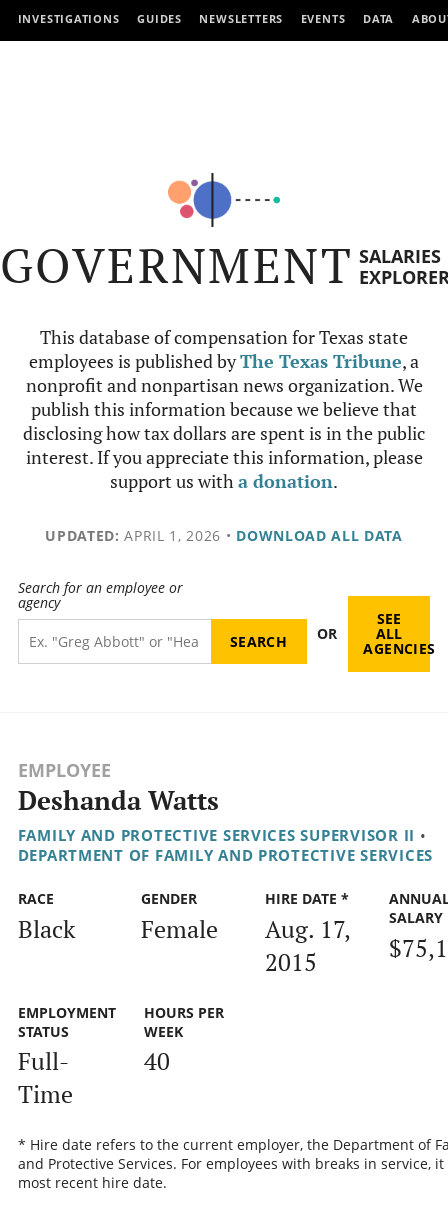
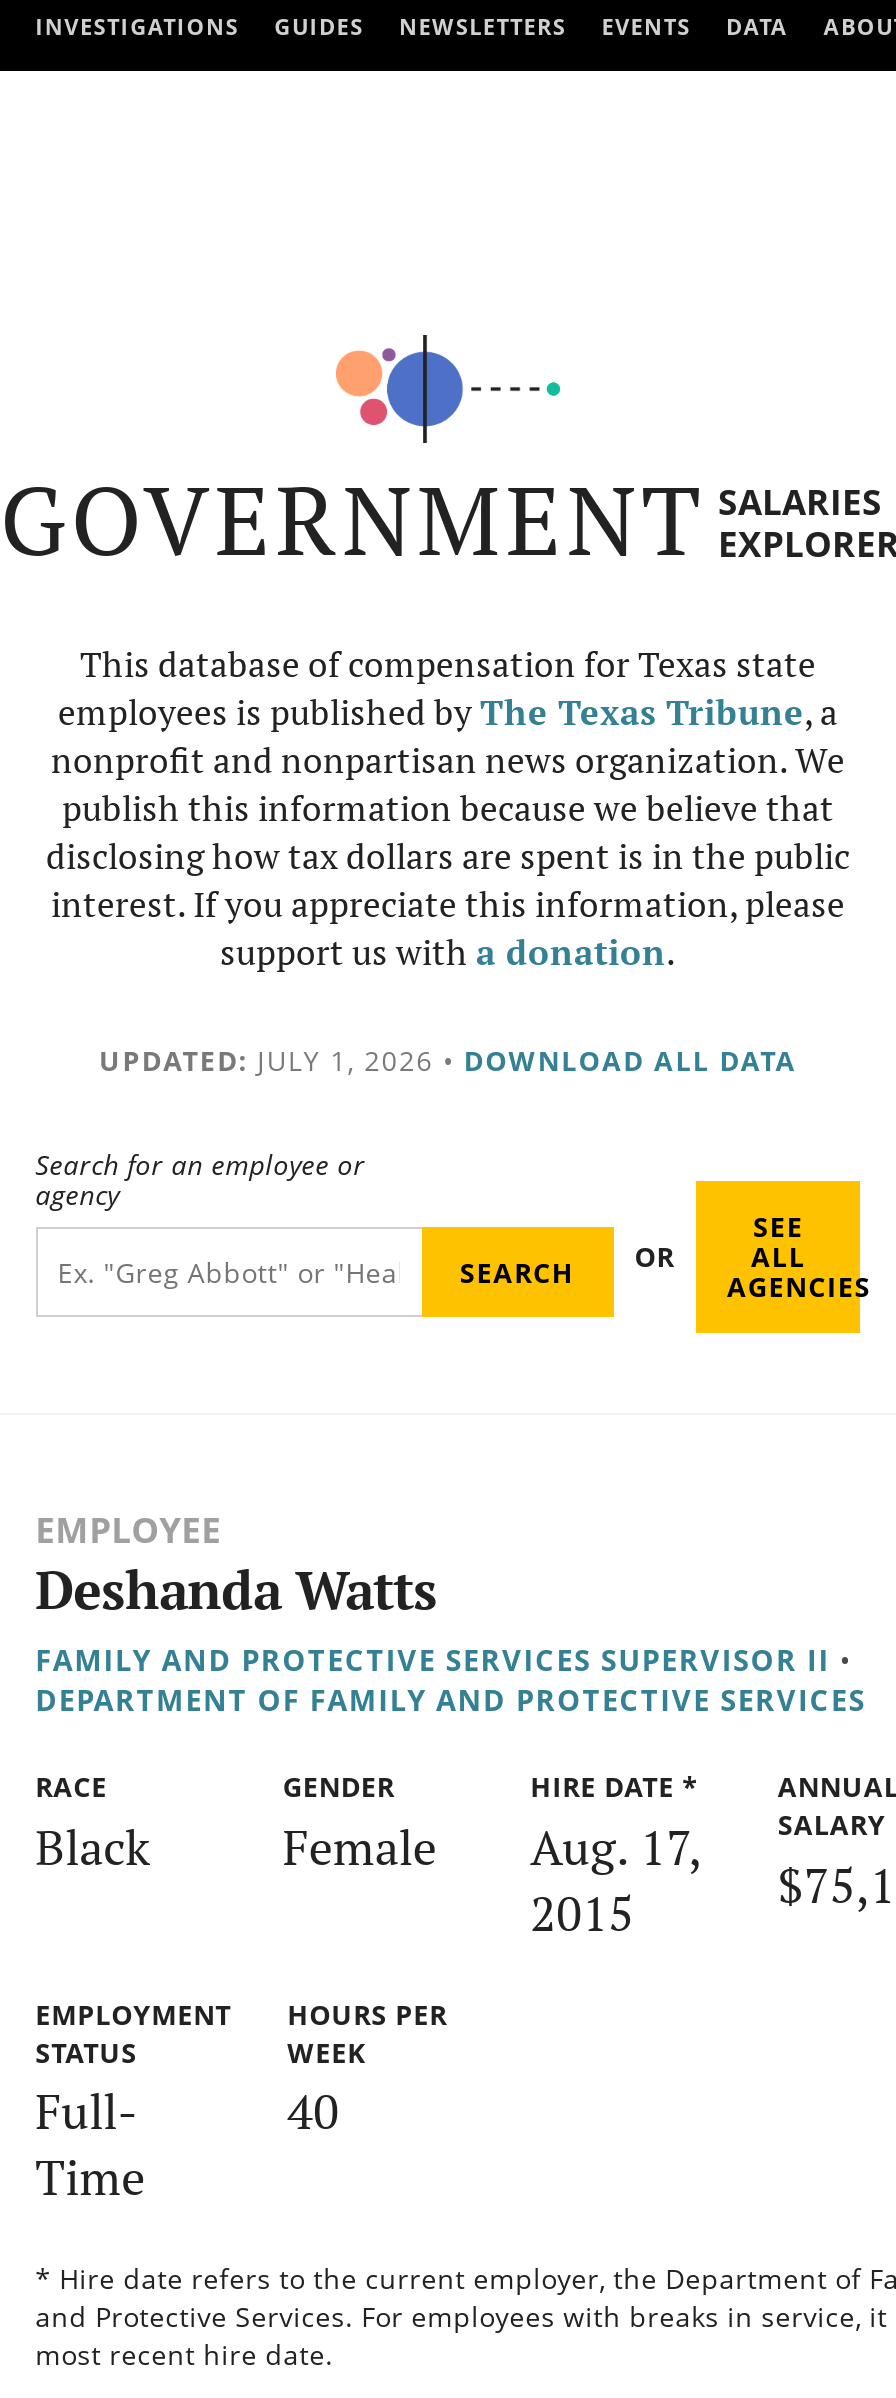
[45,526,403,545] UPDATED: APRIL 1, 2026 • DOWNLOAD ALL DATA -> [99,1041,797,1079] UPDATED: JULY 1, 2026 • DOWNLOAD ALL DATA

